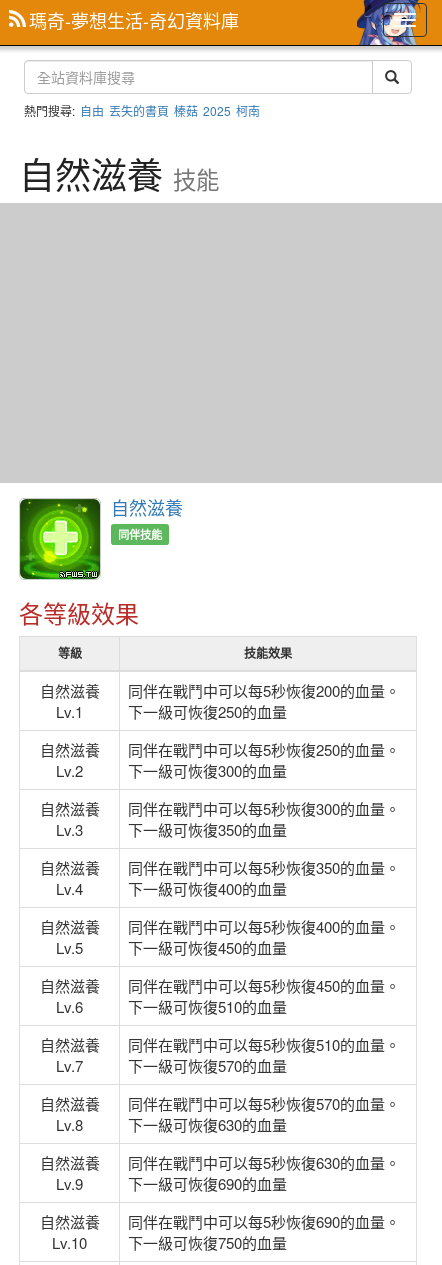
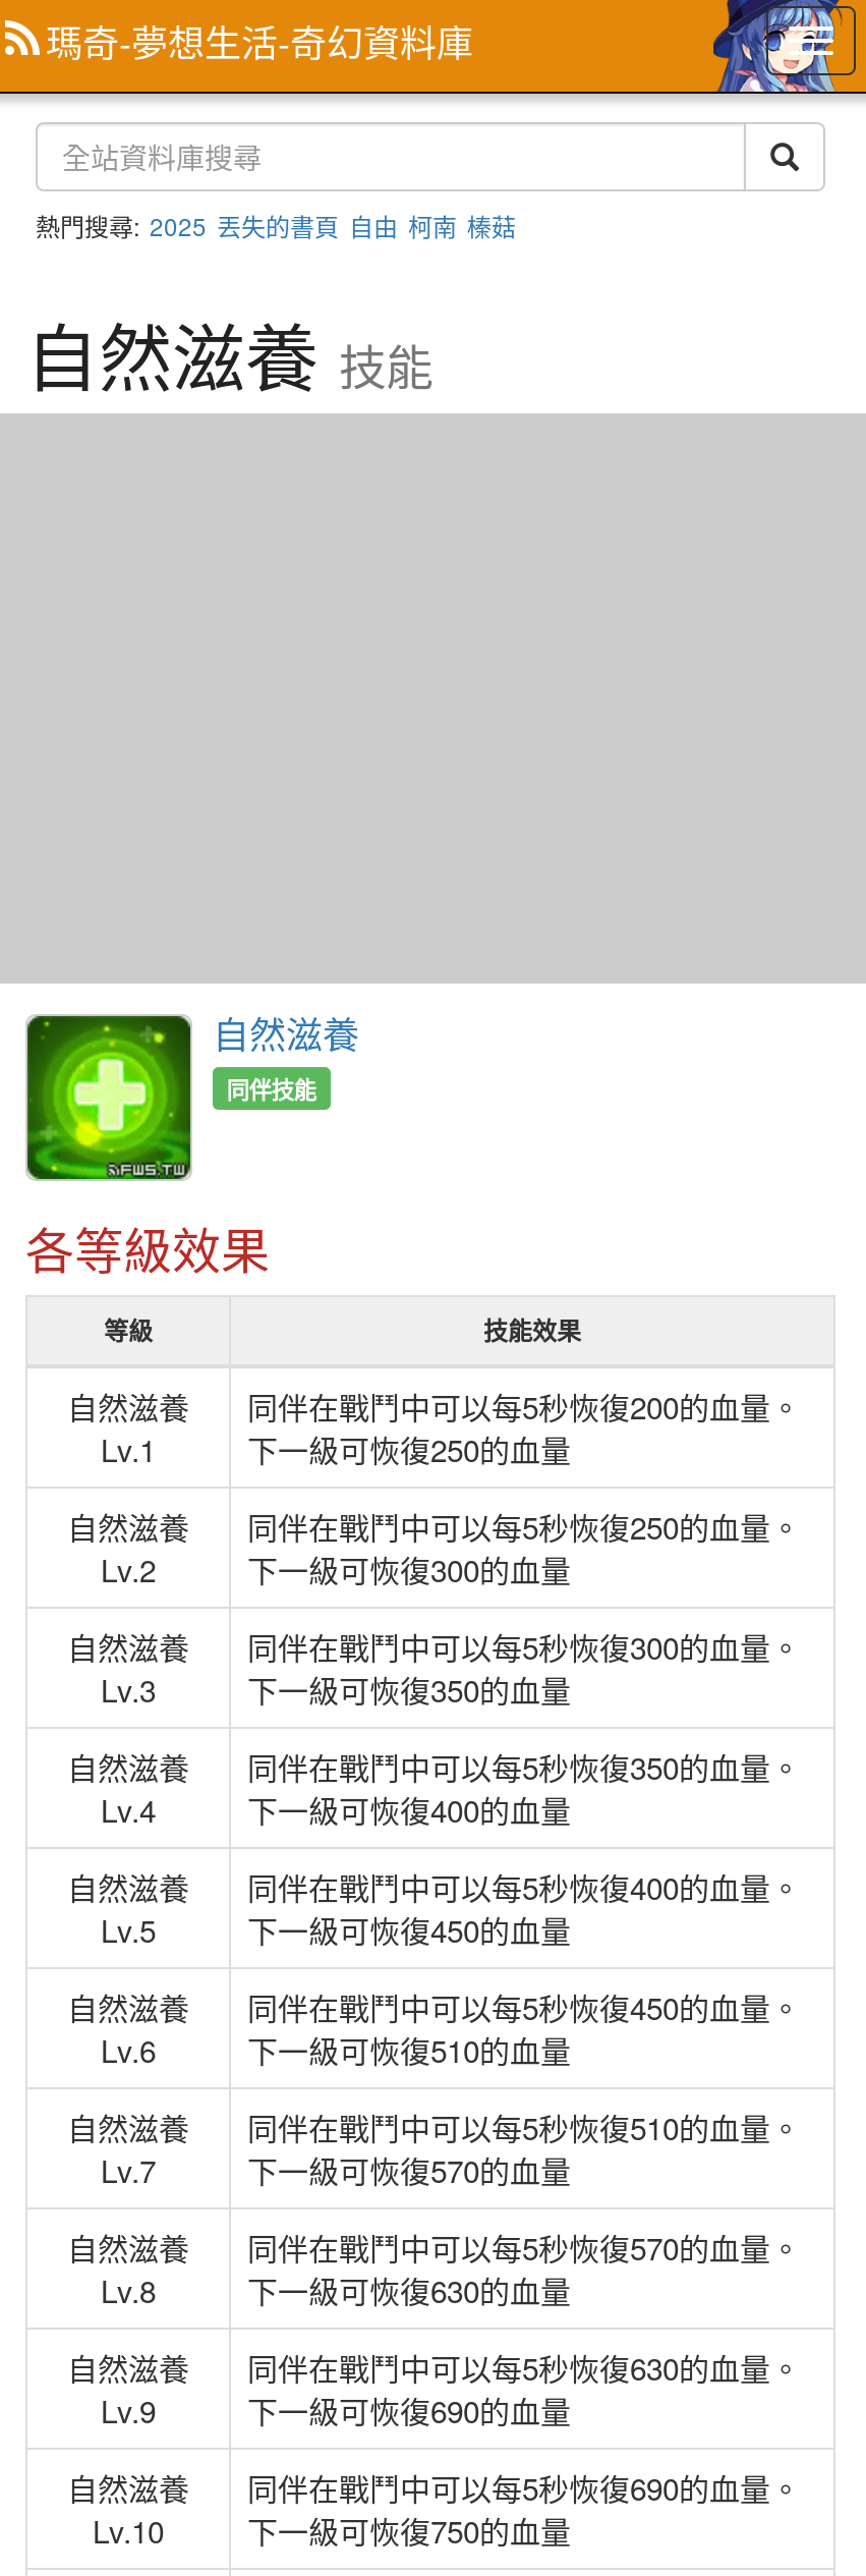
[24,102,260,119] 熱門搜尋: 自由 丟失的書頁 榛菇 2025 柯南 -> [36,208,516,242] 熱門搜尋: 2025 丟失的書頁 自由 柯南 榛菇

